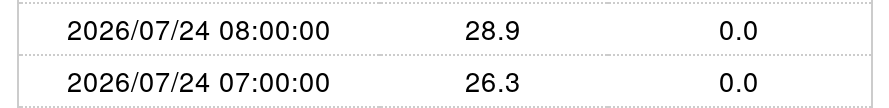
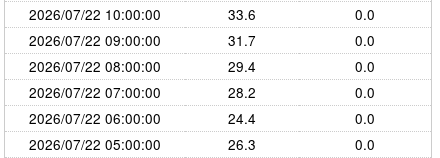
[67,8,331,48] 2026/07/24 08:00:00 -> [29,4,161,24] 2026/07/22 10:00:00
[465,8,521,48] 28.9 -> [228,4,256,24] 33.6
[67,60,331,100] 2026/07/24 07:00:00 -> [29,30,375,154] 2026/07/22 09:00:00 | 31.7 | 0.0 | 2026/07/22 08:00:00 | 29.4 | 0.0 | 2026/07/22 07:00:00 | 28.2 | 0.0 | 2026/07/22 06:00:00 | 24.4 | 0.0 | 2026/07/22 05:00:00

